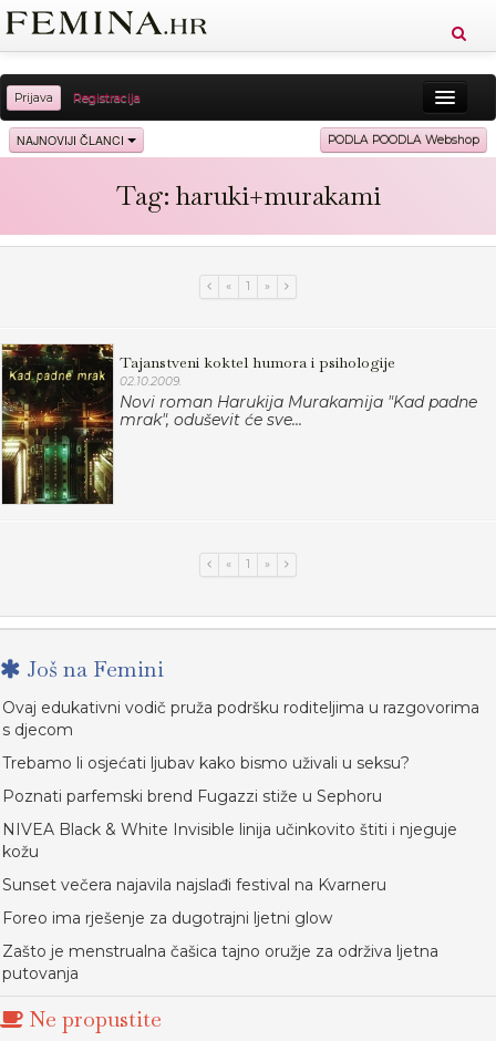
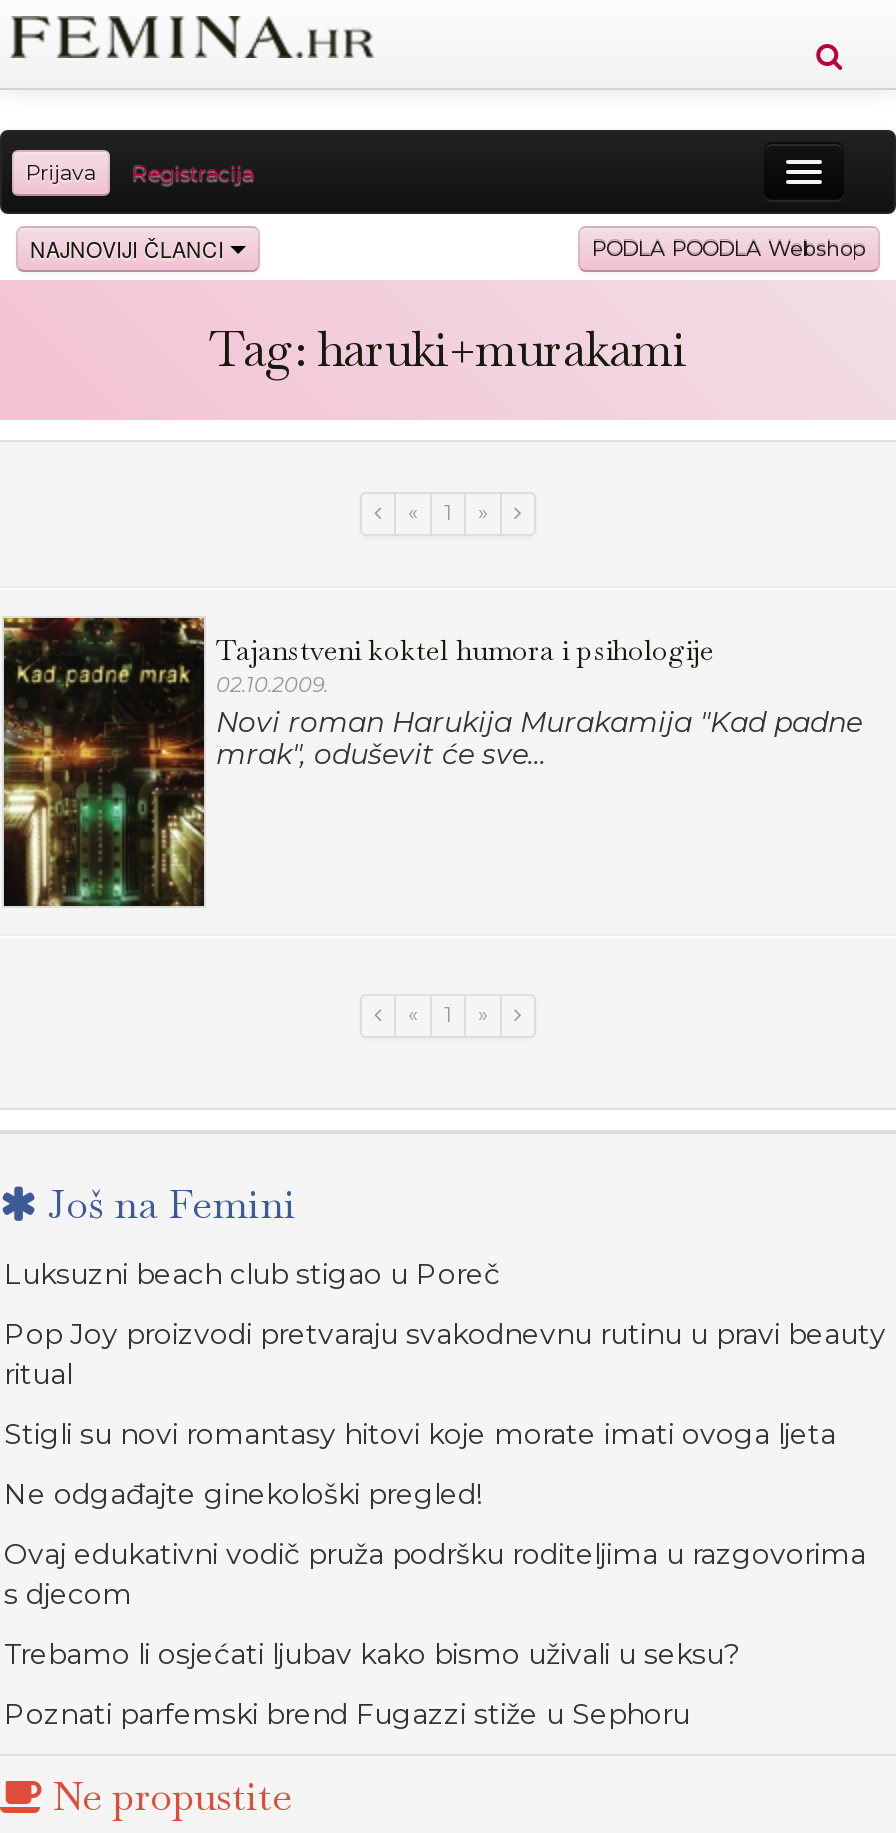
none -> [4,1256,886,1512] Luksuzni beach club stigao u Poreč | Pop Joy proizvodi pretvaraju svakodnevnu rutinu u pravi beauty | ritual | Stigli su novi romantasy hitovi koje morate imati ovoga ljeta | Ne odgađajte ginekološki pregled!
moved [2,698,479,806] -> [4,1536,866,1732]: Ovaj edukativni vodič pruža podršku roditeljima u razgovorima | s djecom | Trebamo li osjećati ljubav kako bismo uživali u seksu? | Poznati parfemski brend Fugazzi stiže u Sephoru
[2,820,457,983] NIVEA Black & White Invisible linija učinkovito štiti i njeguje | kožu | Sunset večera najavila najslađi festival na Kvarneru | Foreo ima rješenje za dugotrajni ljetni glow | Zašto je menstrualna čašica tajno oružje za održiva ljetna | putovanja -> none

